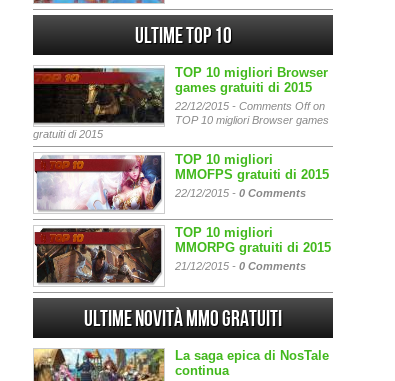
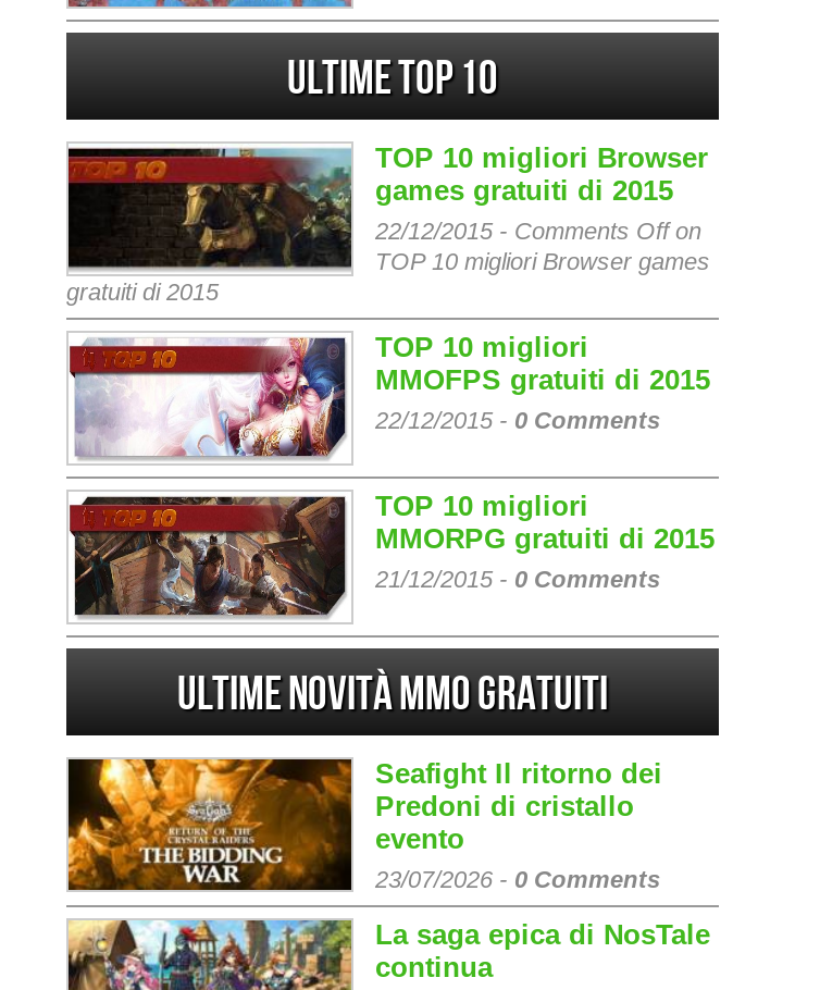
none -> [66,757,662,907] [image] | Seafight Il ritorno dei | Predoni di cristallo | evento | 23/07/2026 - 0 Comments

